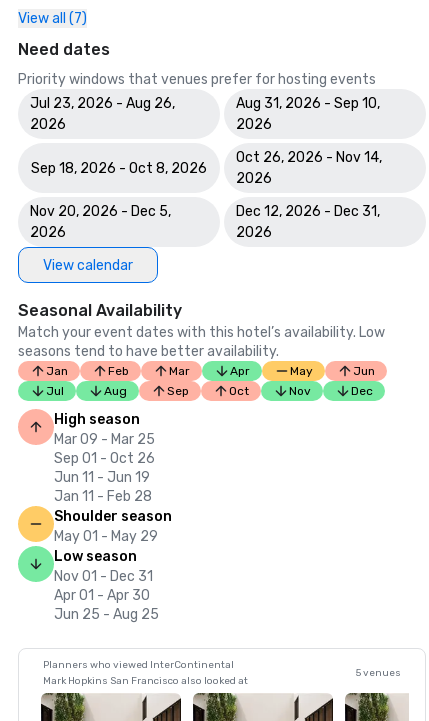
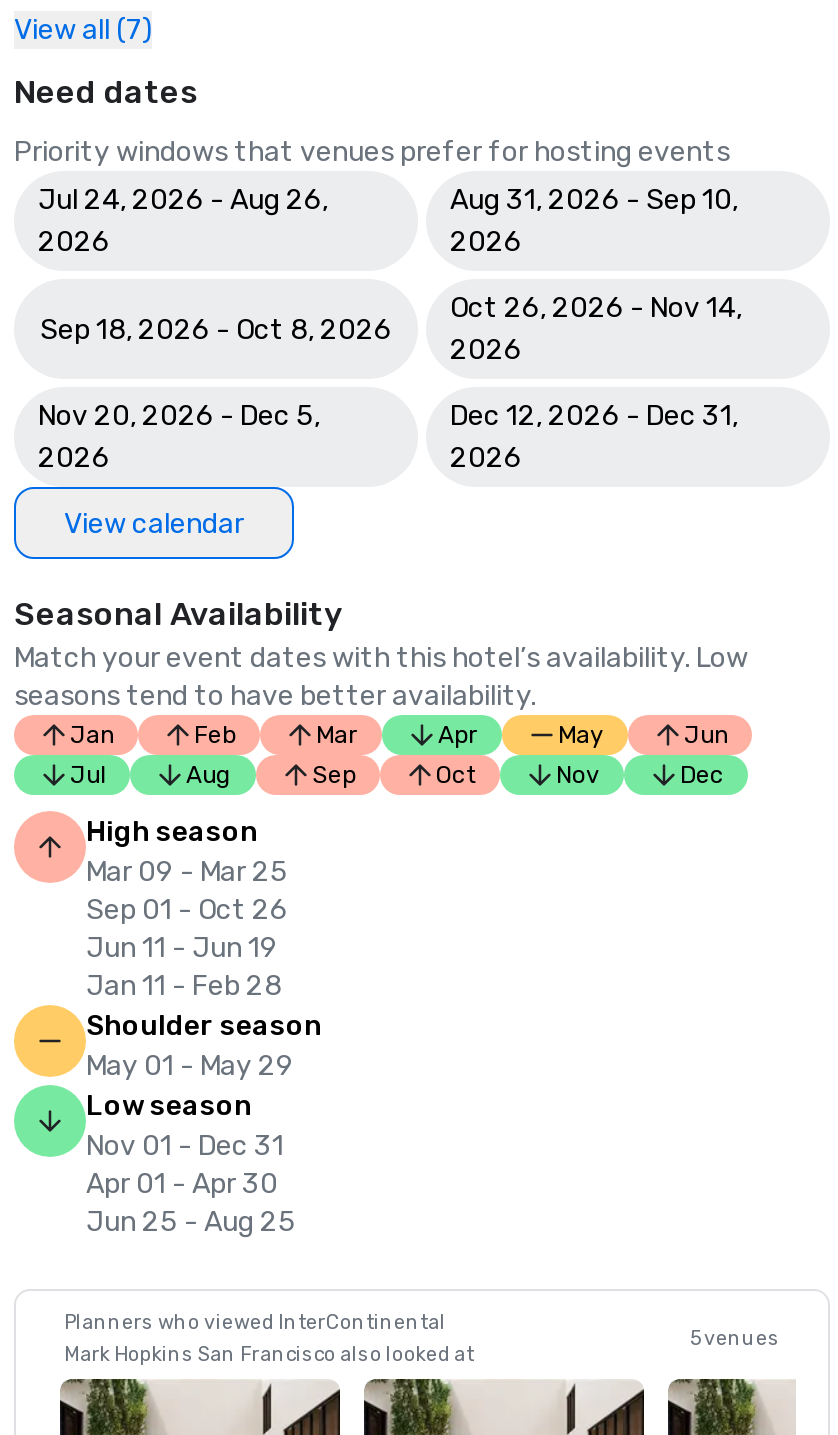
[30,95,175,112] Jul 23, 2026 - Aug 26, -> [38,183,328,217] Jul 24, 2026 - Aug 26,

